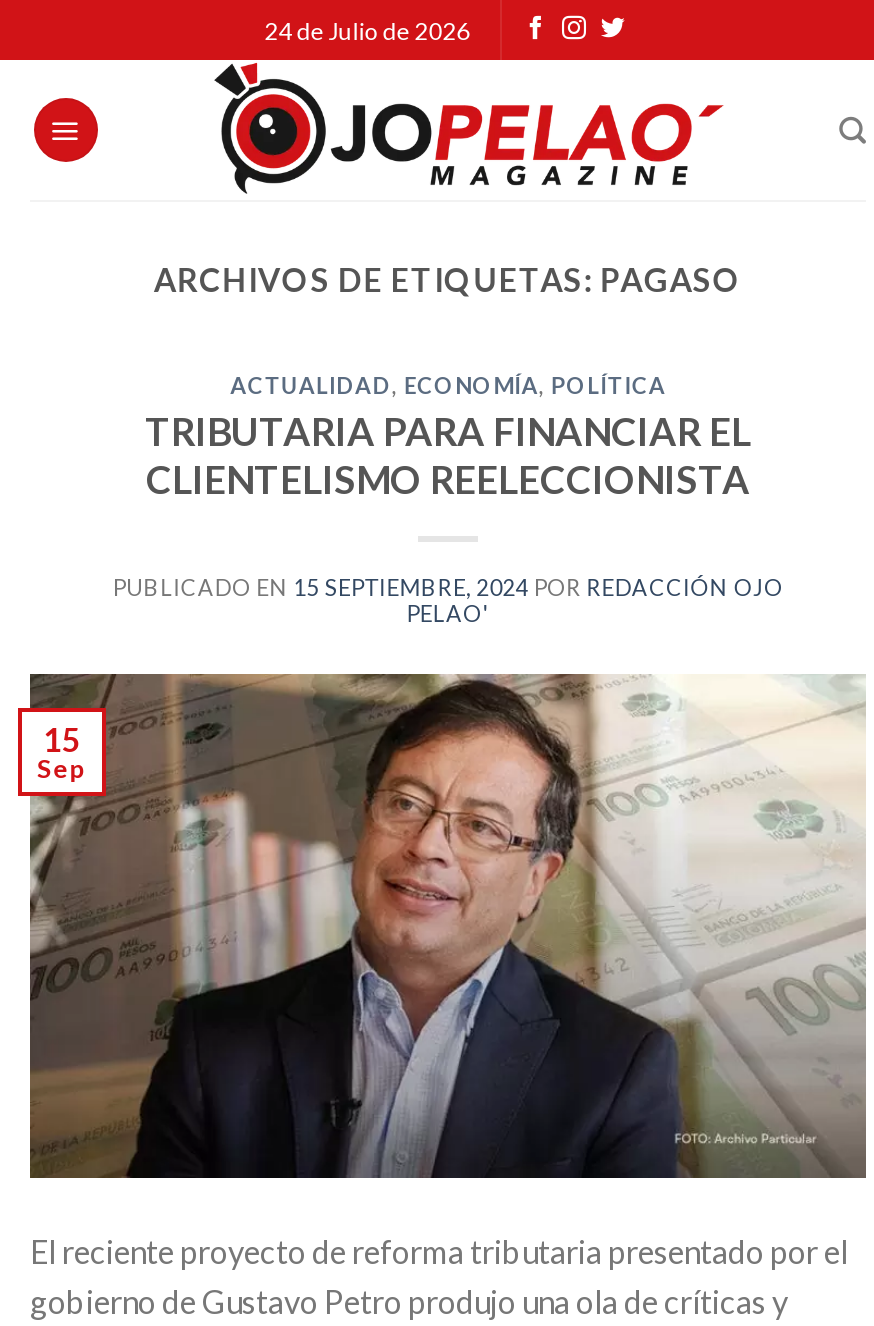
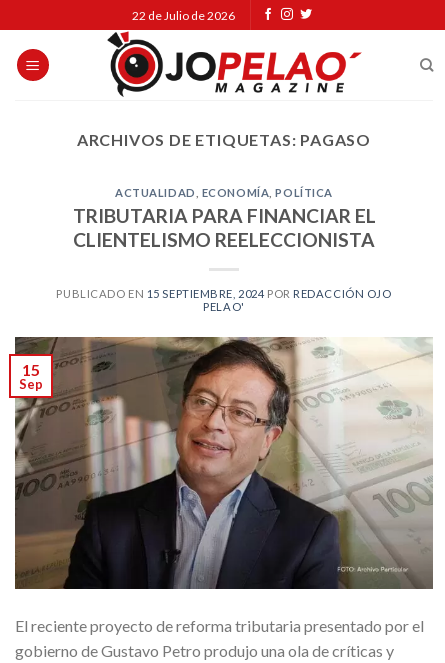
[264,15,470,45] 24 de Julio de 2026 -> [132,7,235,22] 22 de Julio de 2026

